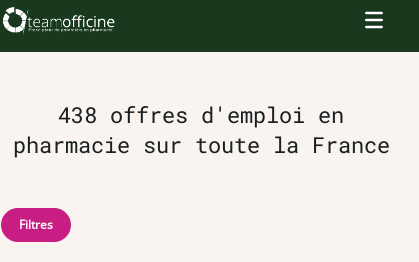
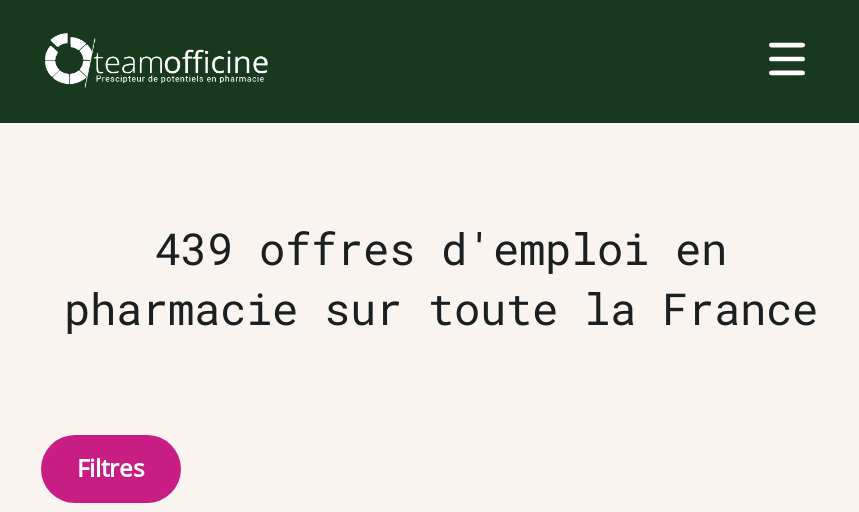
[58,100,344,129] 438 offres d'emploi en -> [155,219,727,277] 439 offres d'emploi en

